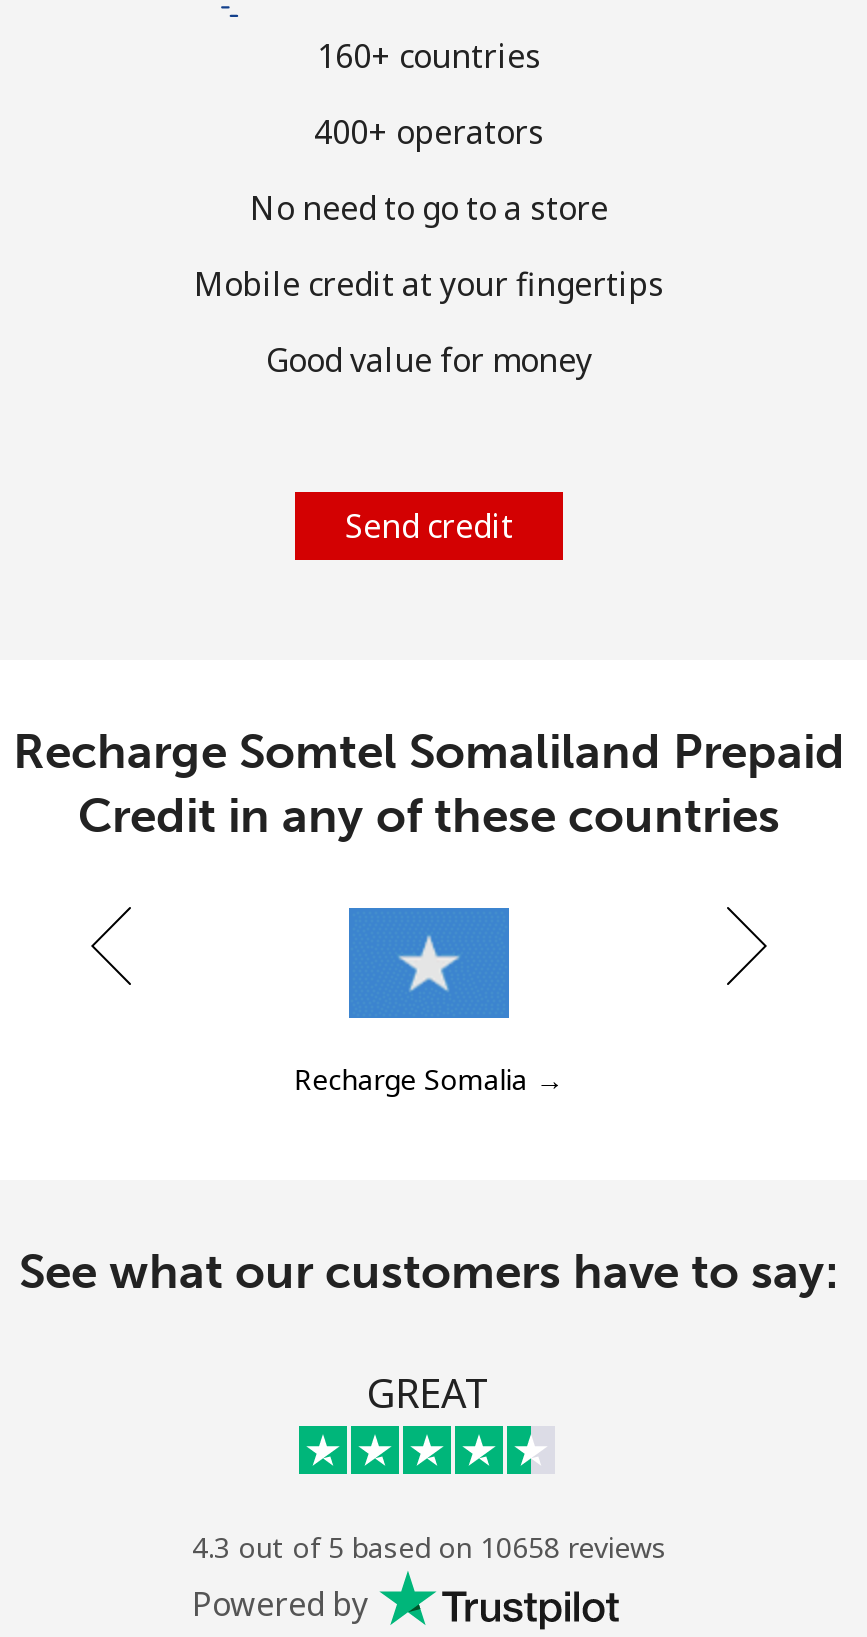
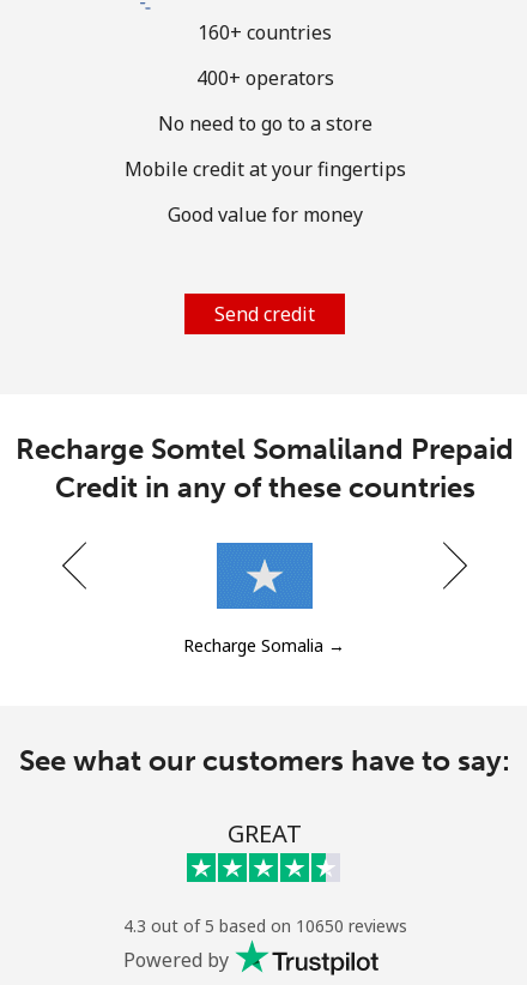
[192,1527,666,1565] 4.3 out of 5 based on 10658 reviews -> [123,914,407,937] 4.3 out of 5 based on 10650 reviews

